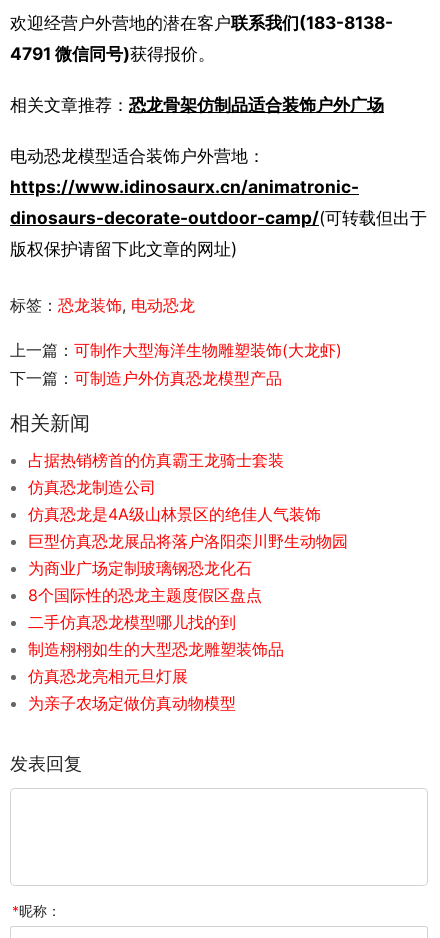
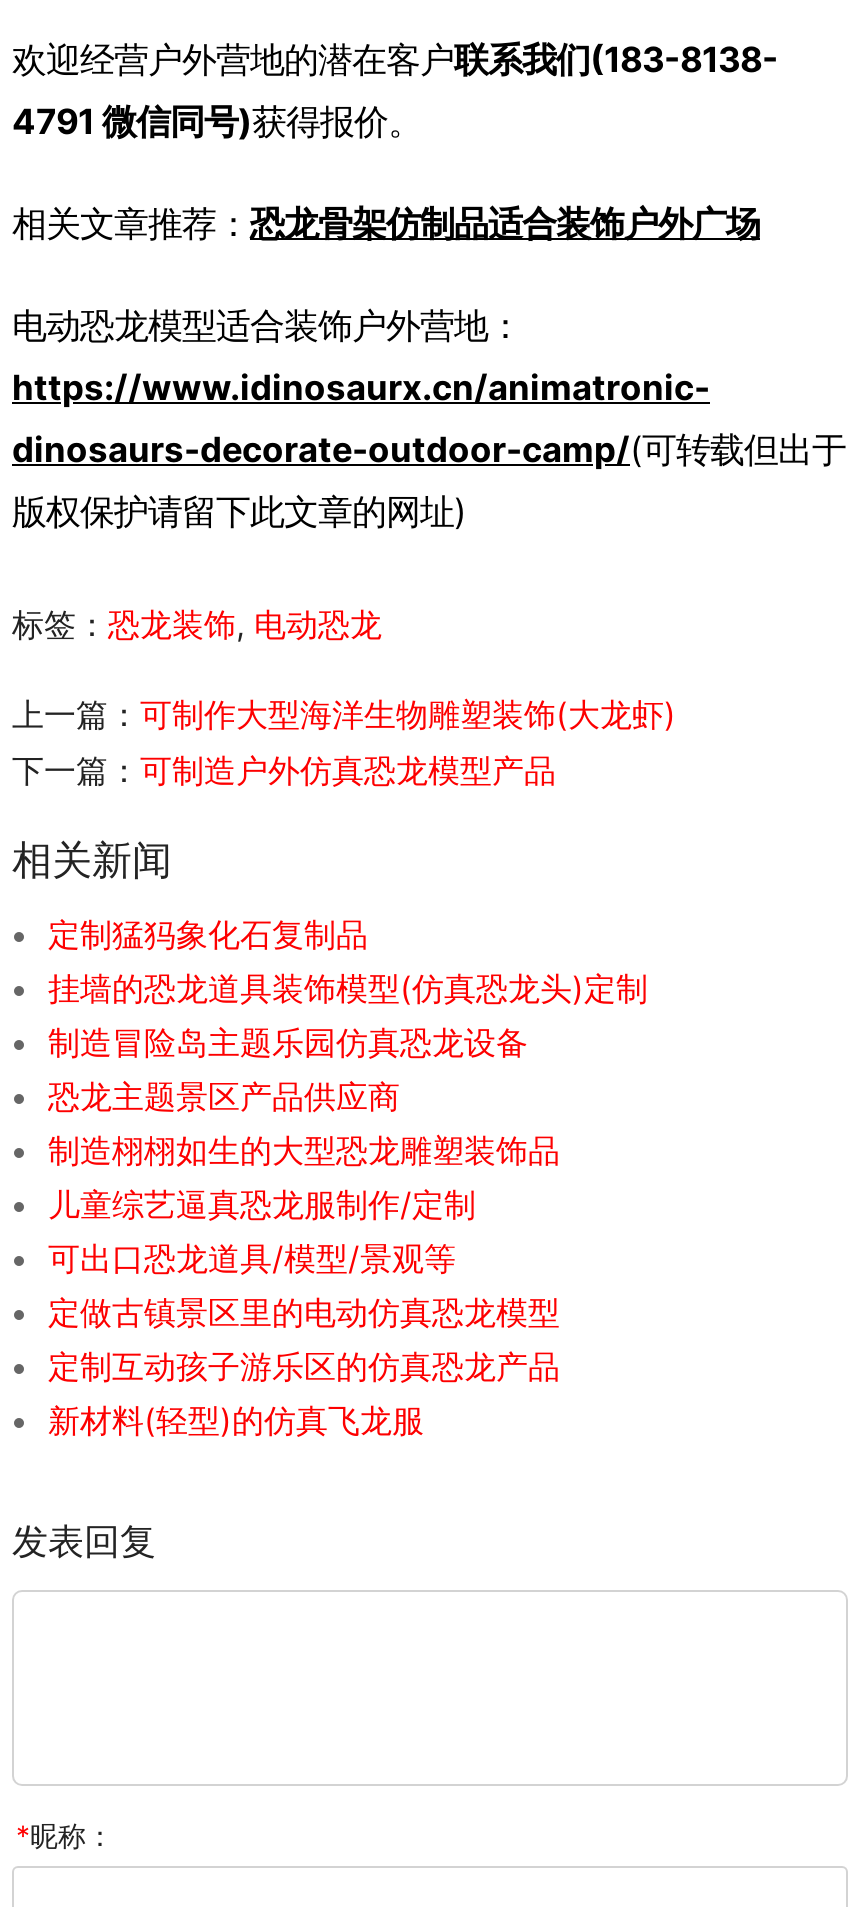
[28,450,348,632] 占据热销榜首的仿真霸王龙骑士套装 | 仿真恐龙制造公司 | 仿真恐龙是4A级山林景区的绝佳人气装饰 | 巨型仿真恐龙展品将落户洛阳栾川野生动物园 | 为商业广场定制玻璃钢恐龙化石 | 8个国际性的恐龙主题度假区盘点 | 二手仿真恐龙模型哪儿找的到 -> [48,913,648,1115] 定制猛犸象化石复制品 | 挂墙的恐龙道具装饰模型(仿真恐龙头)定制 | 制造冒险岛主题乐园仿真恐龙设备 | 恐龙主题景区产品供应商
moved [28,639,284,659] -> [48,1129,560,1169]: 制造栩栩如生的大型恐龙雕塑装饰品
[28,666,236,713] 仿真恐龙亮相元旦灯展 | 为亲子农场定做仿真动物模型 -> [48,1183,560,1439] 儿童综艺逼真恐龙服制作/定制 | 可出口恐龙道具/模型/景观等 | 定做古镇景区里的电动仿真恐龙模型 | 定制互动孩子游乐区的仿真恐龙产品 | 新材料(轻型)的仿真飞龙服

